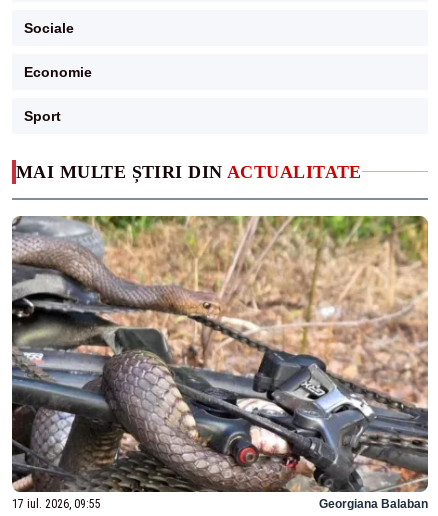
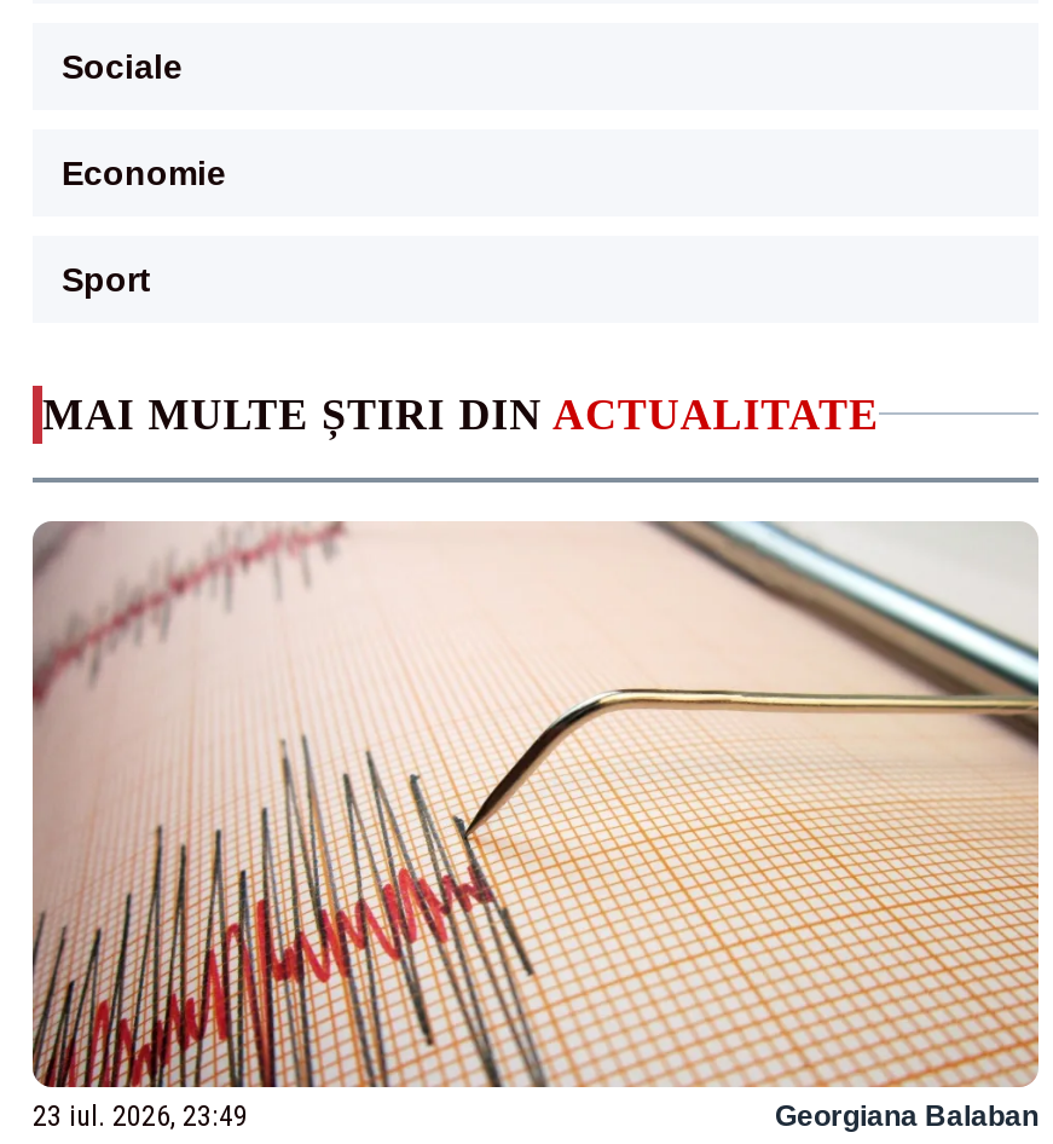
[11,215,429,511] [image] | 17 iul. 2026, 09:55 -> [30,521,1041,1133] [image] | 23 iul. 2026, 23:49

